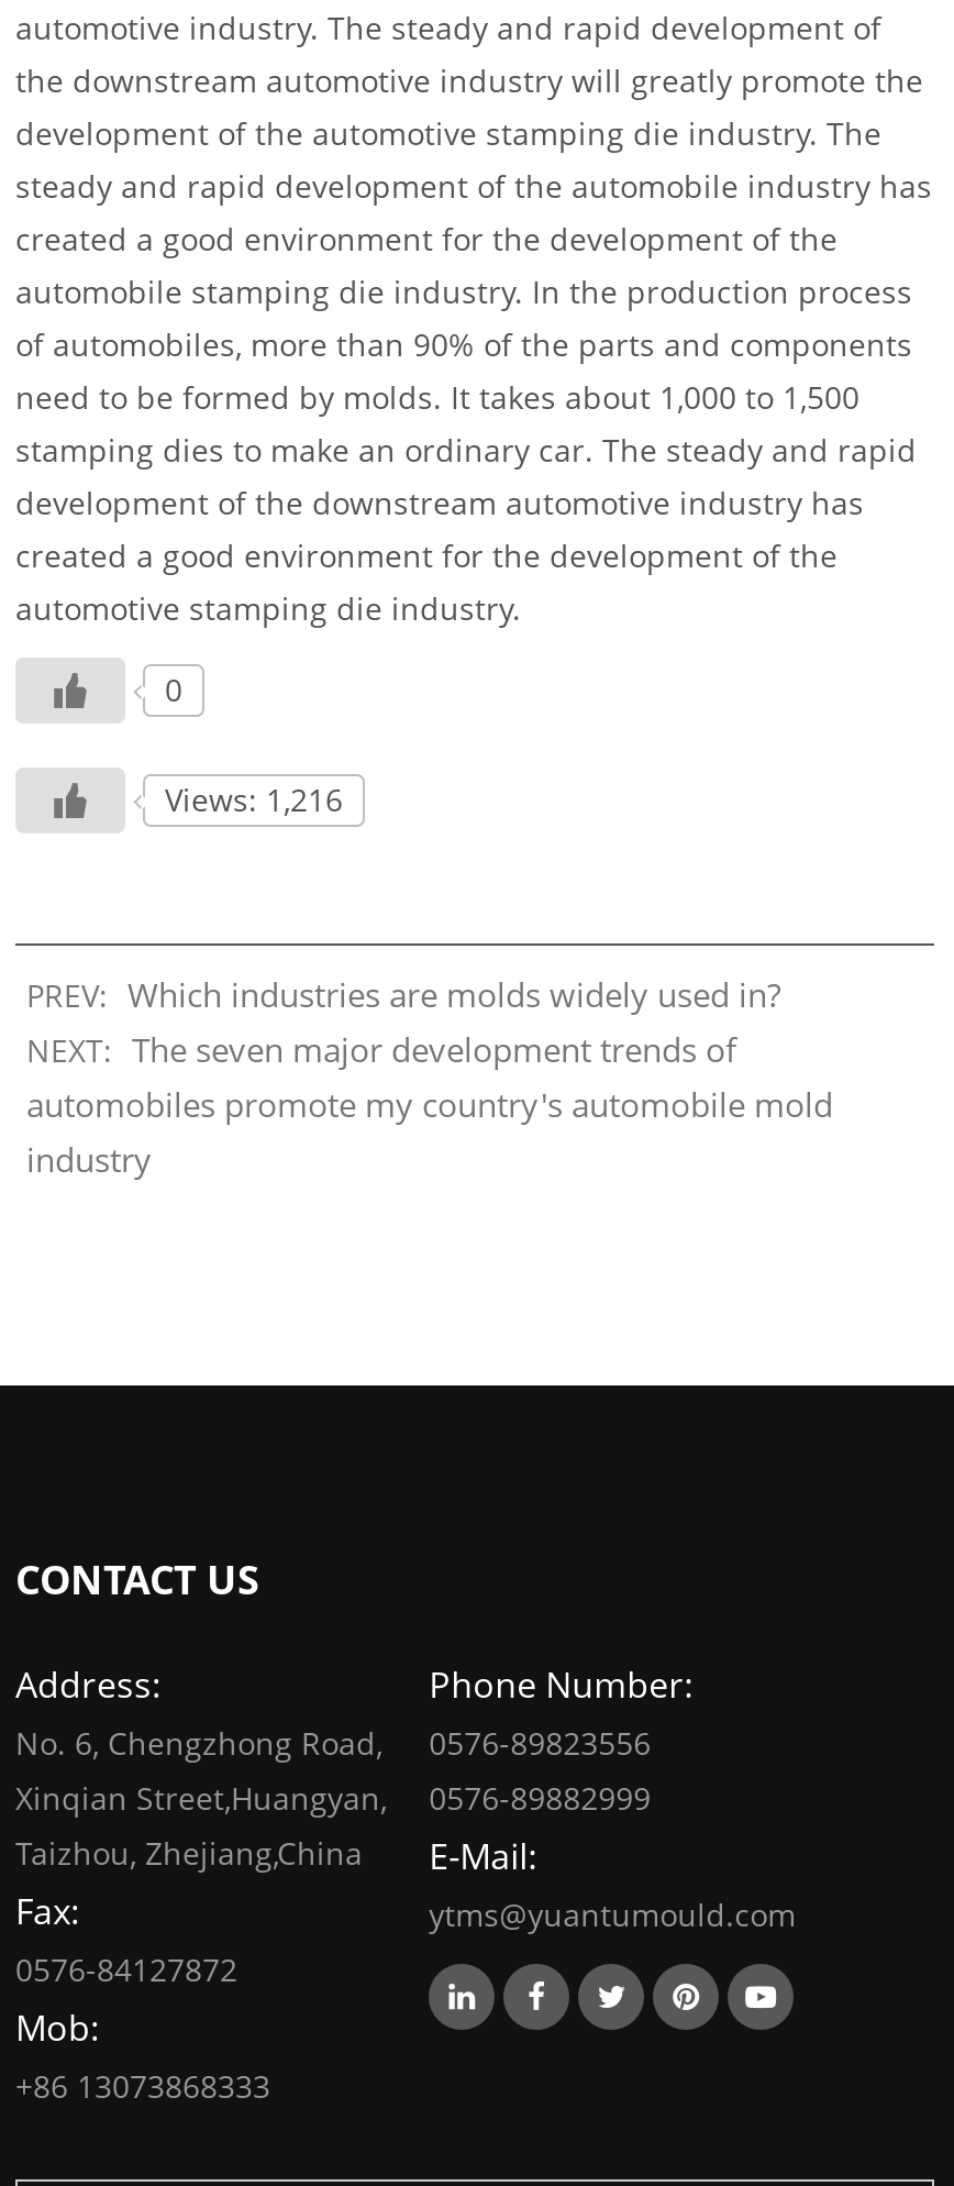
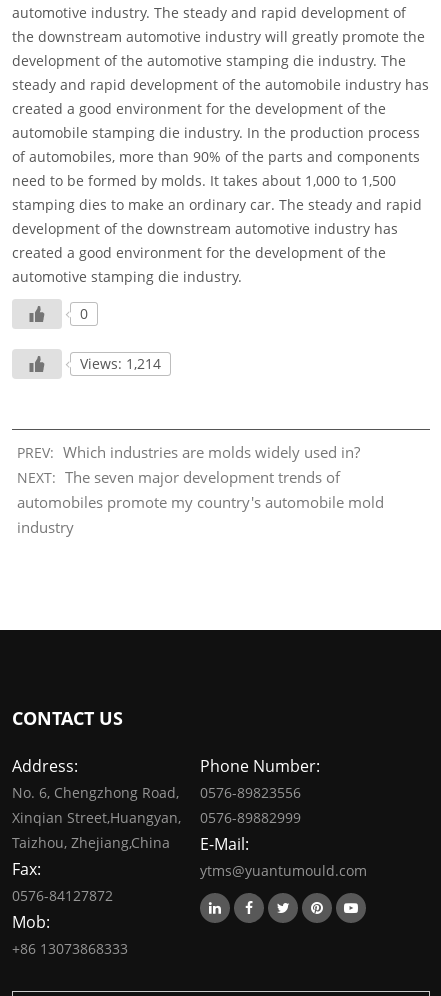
[165,779,343,821] Views: 1,216 -> [80,354,161,373] Views: 1,214

